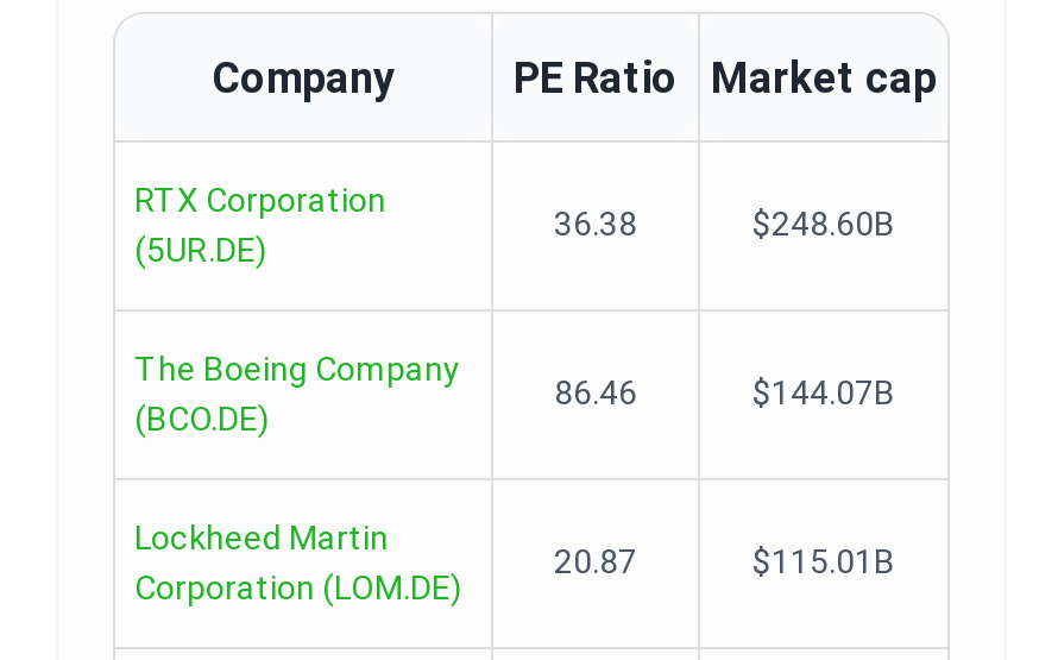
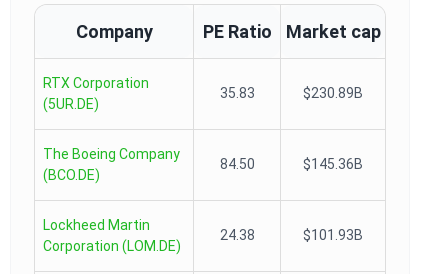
[554,205,895,243] 36.38 | $248.60B -> [219,85,363,101] 35.83 | $230.89B
[554,373,895,411] 86.46 | $144.07B -> [219,156,363,172] 84.50 | $145.36B
[554,542,895,580] 20.87 | $115.01B -> [219,227,363,243] 24.38 | $101.93B

